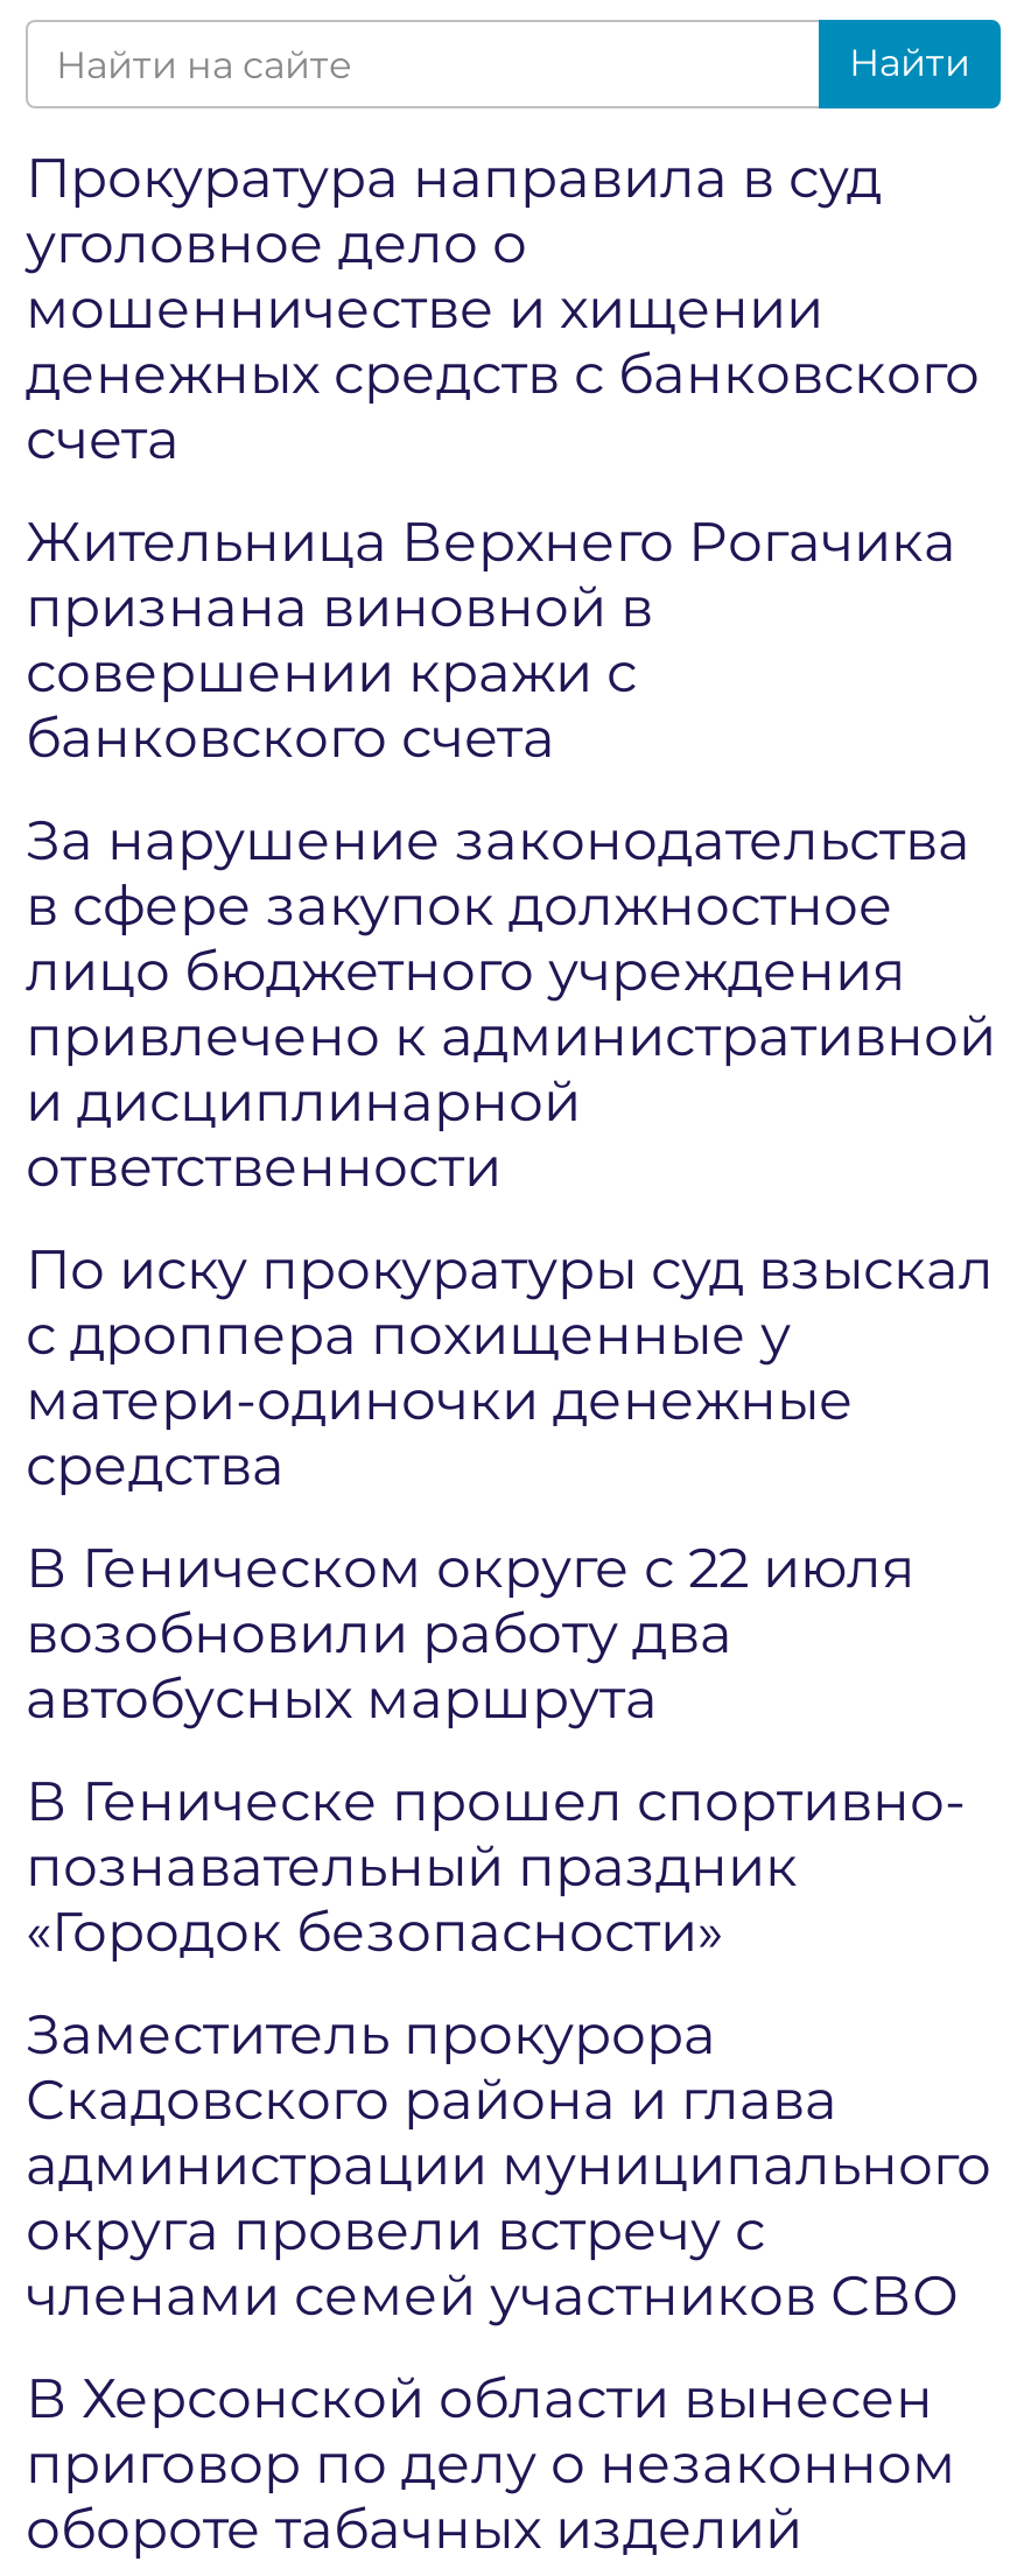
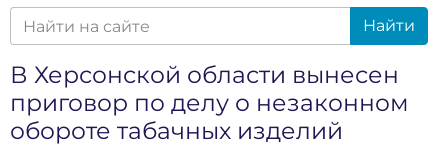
[26,144,996,2330] Прокуратура направила в суд | уголовное дело о | мошенничестве и хищении | денежных средств с банковского | счета | Жительница Верхнего Рогачика | признана виновной в | совершении кражи с | банковского счета | За нарушение законодательства | в сфере закупок должностное | лицо бюджетного учреждения | привлечено к административной | и дисциплинарной | ответственности | По иску прокуратуры суд взыскал | с дроппера похищенные у | матери-одиночки денежные | средства | В Геническом округе с 22 июля | возобновили работу два | автобусных маршрута | В Геническе прошел спортивно- | познавательный праздник | «Городок безопасности» | Заместитель прокурора | Скадовского района и глава | администрации муниципального | округа провели встречу с | членами семей участников СВО -> none

